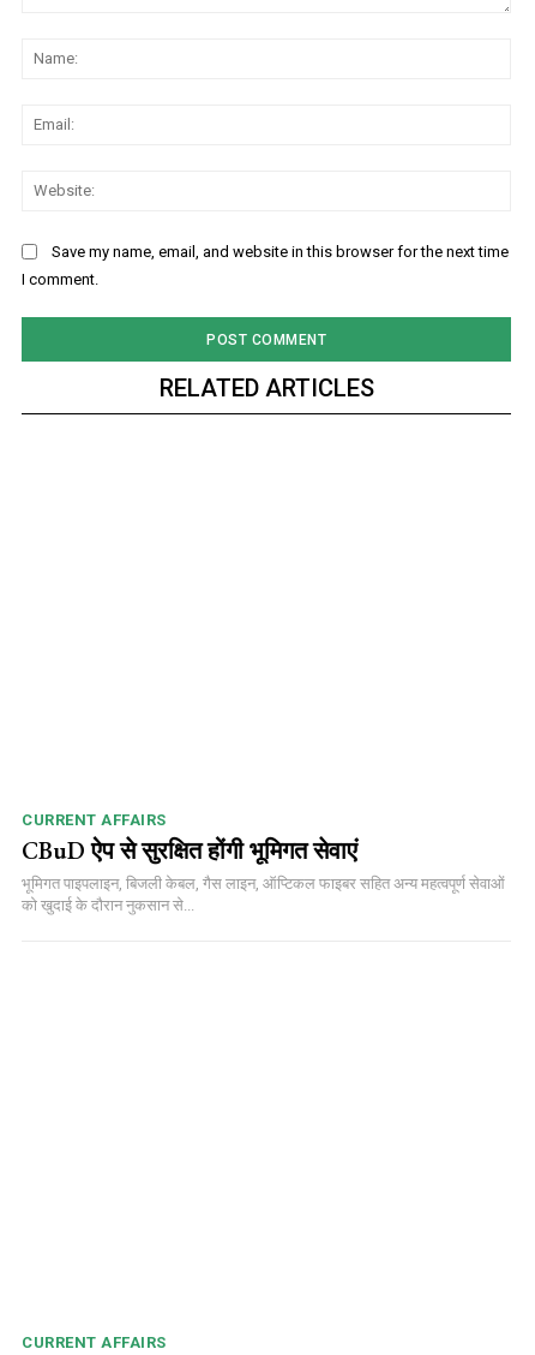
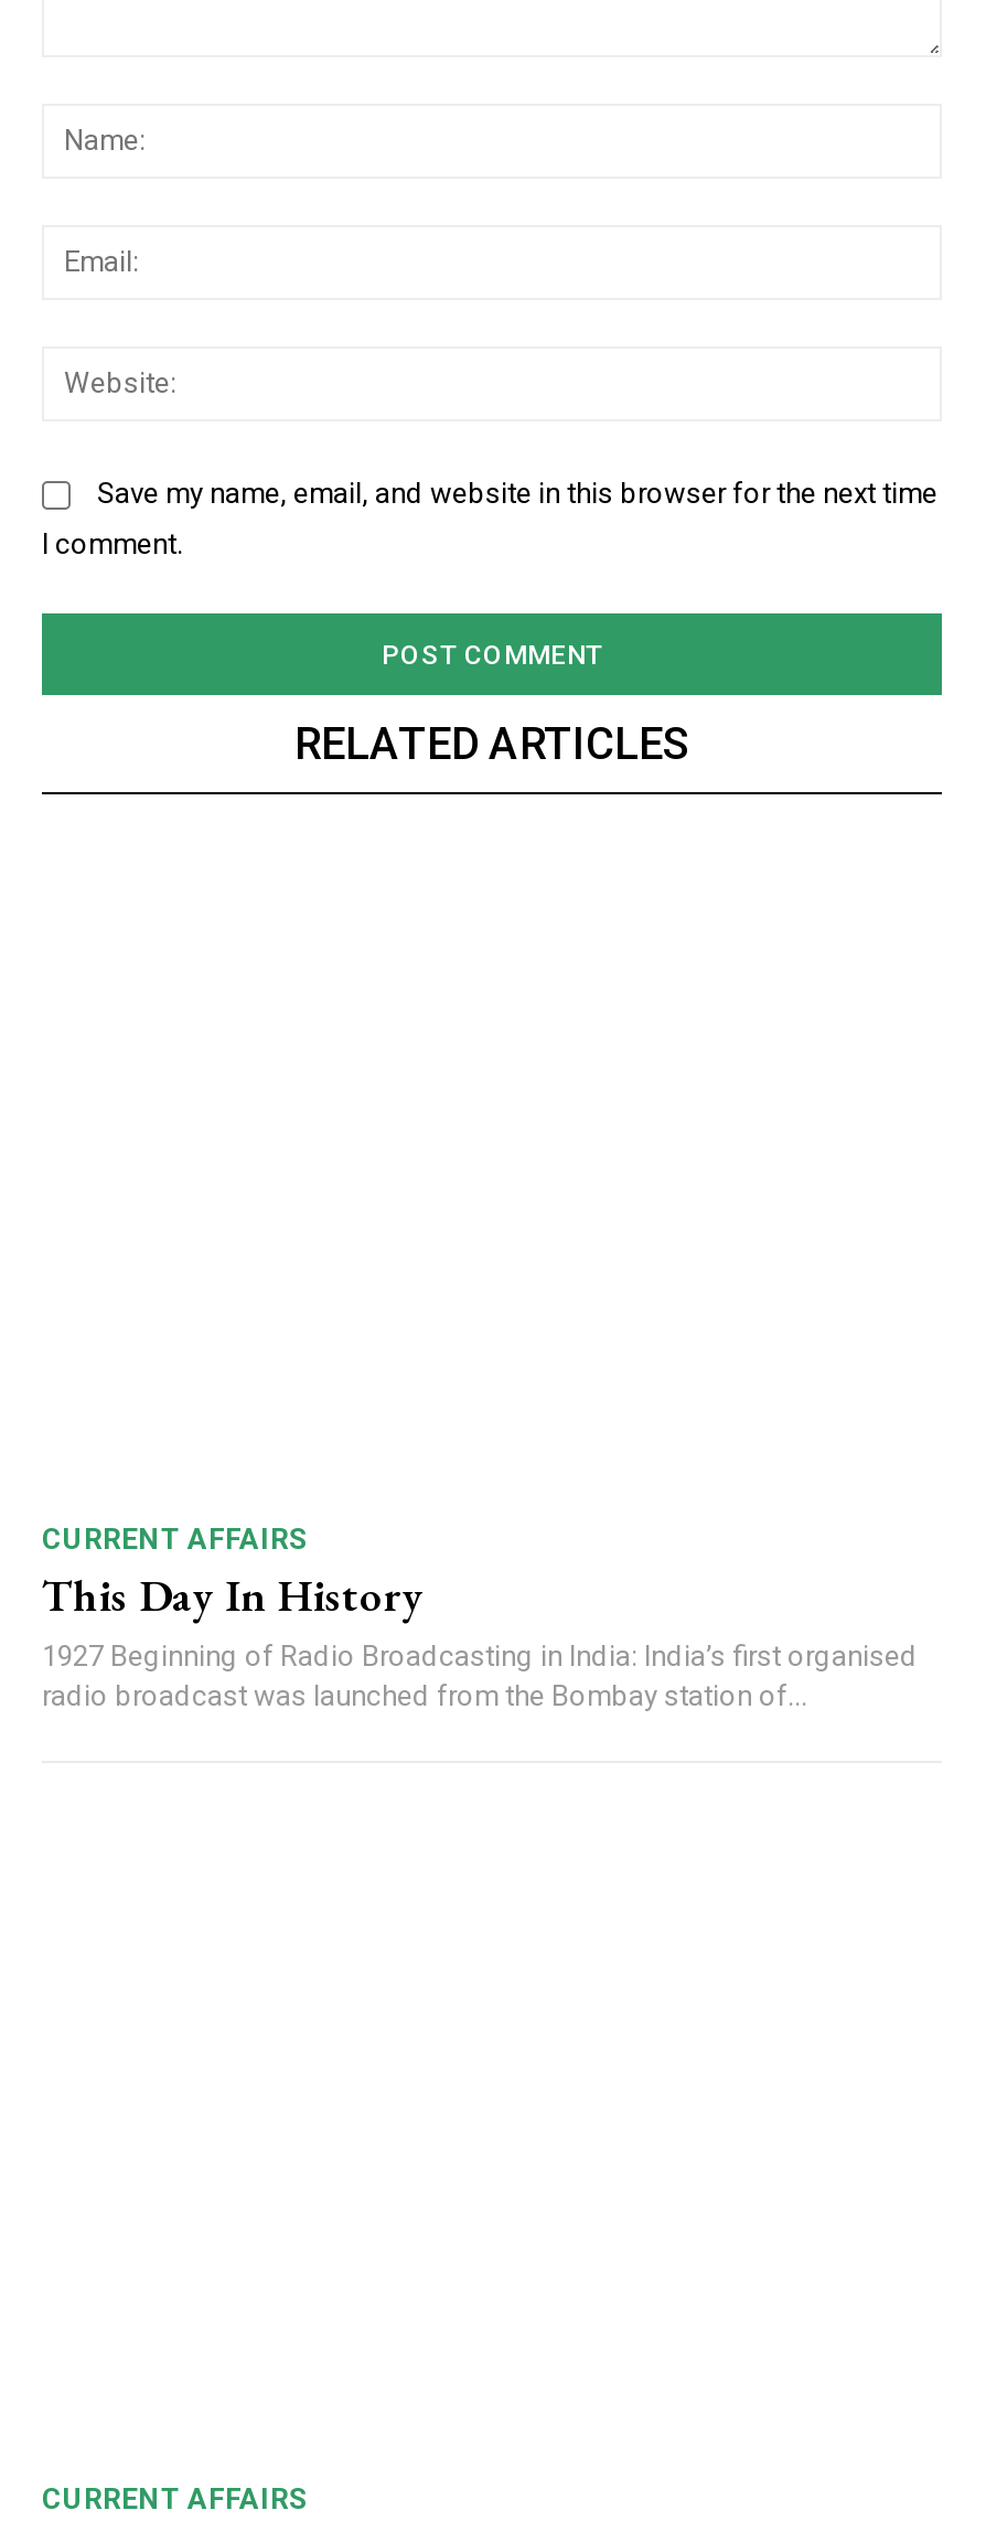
[22,835,505,915] CBuD ऐप से सुरक्षित होंगी भूमिगत सेवाएं | भूमिगत पाइपलाइन, बिजली केबल, गैस लाइन, ऑप्टिकल फाइबर सहित अन्य महत्वपूर्ण सेवाओं | को खुदाई के दौरान नुकसान से... -> [42,1567,918,1712] This Day In History | 1927 Beginning of Radio Broadcasting in India: India’s first organised | radio broadcast was launched from the Bombay station of...

